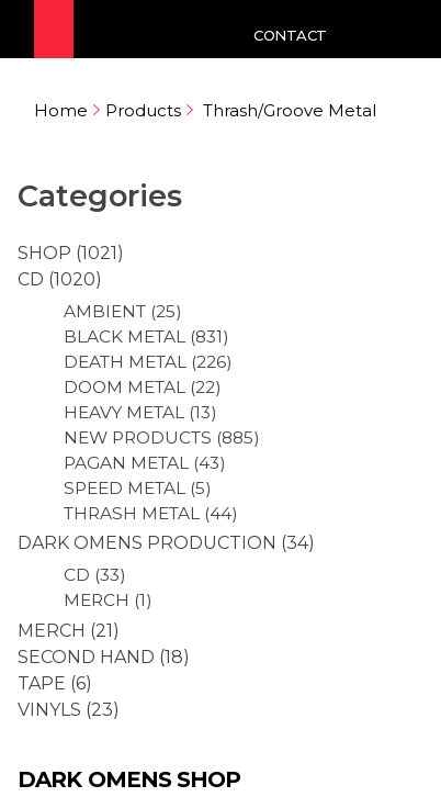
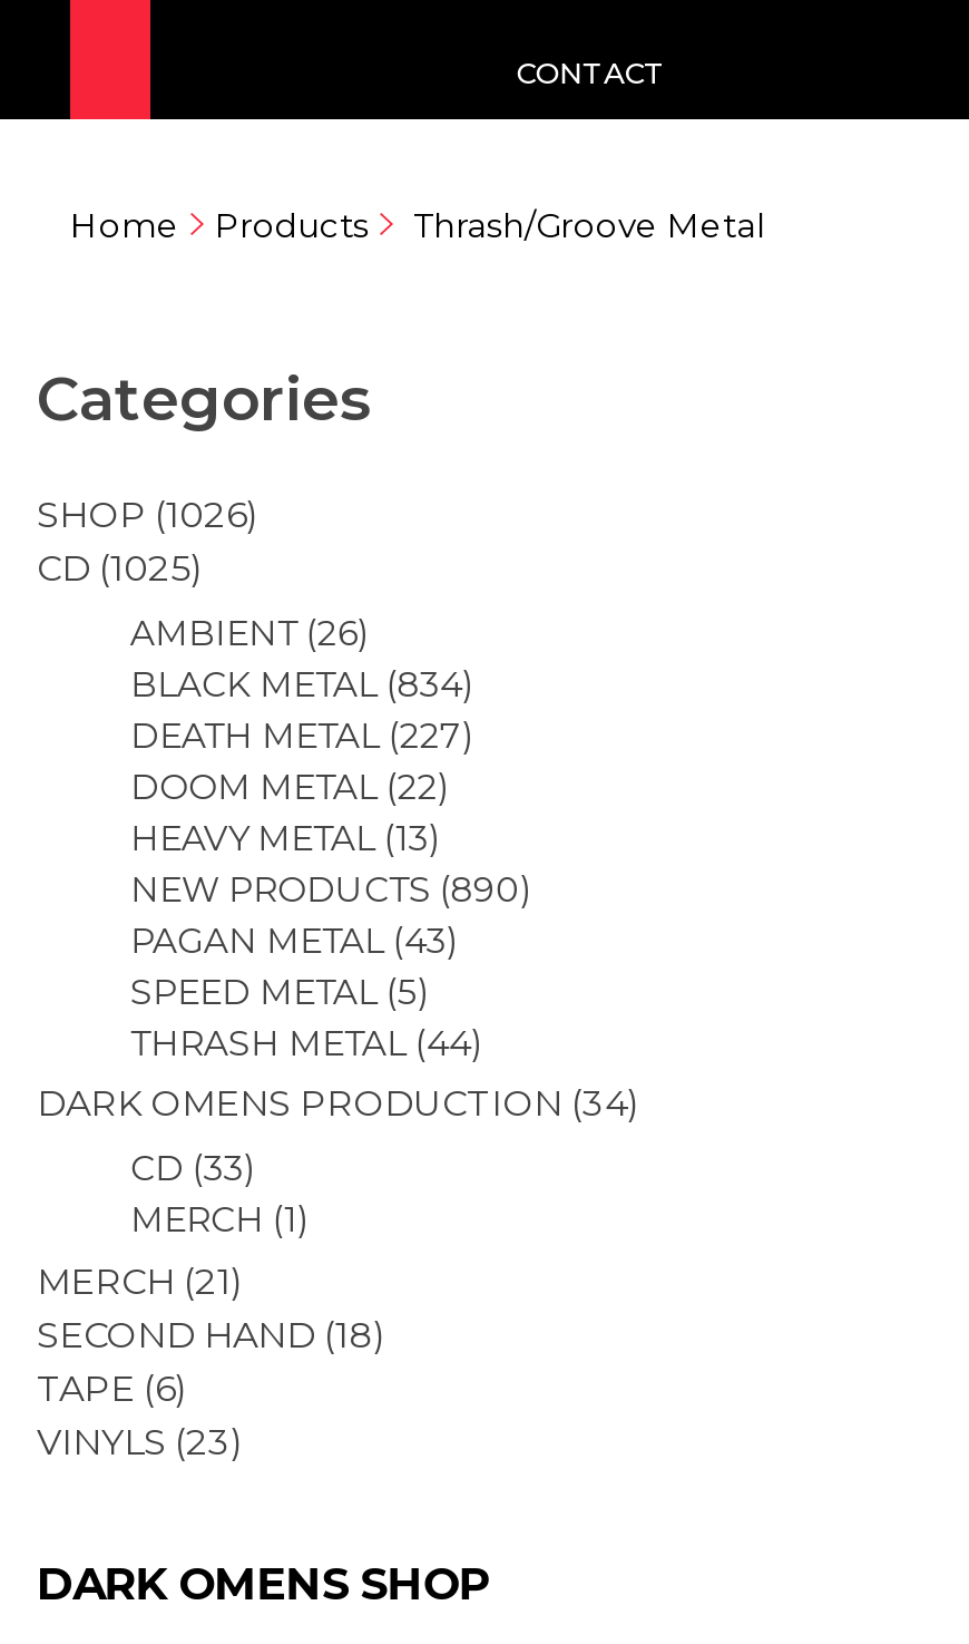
[18,243,117,263] SHOP 1021 -> [37,494,246,536] SHOP 1026
[18,269,95,290] CD 1020 -> [37,547,190,589] CD 1025
[64,300,175,321] AMBIENT 25 -> [130,611,357,653] AMBIENT 26
[64,326,223,346] BLACK METAL 831 -> [130,662,462,704] BLACK METAL 834
[64,351,226,372] DEATH METAL 226 -> [130,713,462,756] DEATH METAL 227
[64,427,253,447] NEW PRODUCTS 885 -> [130,867,520,909] NEW PRODUCTS 890

